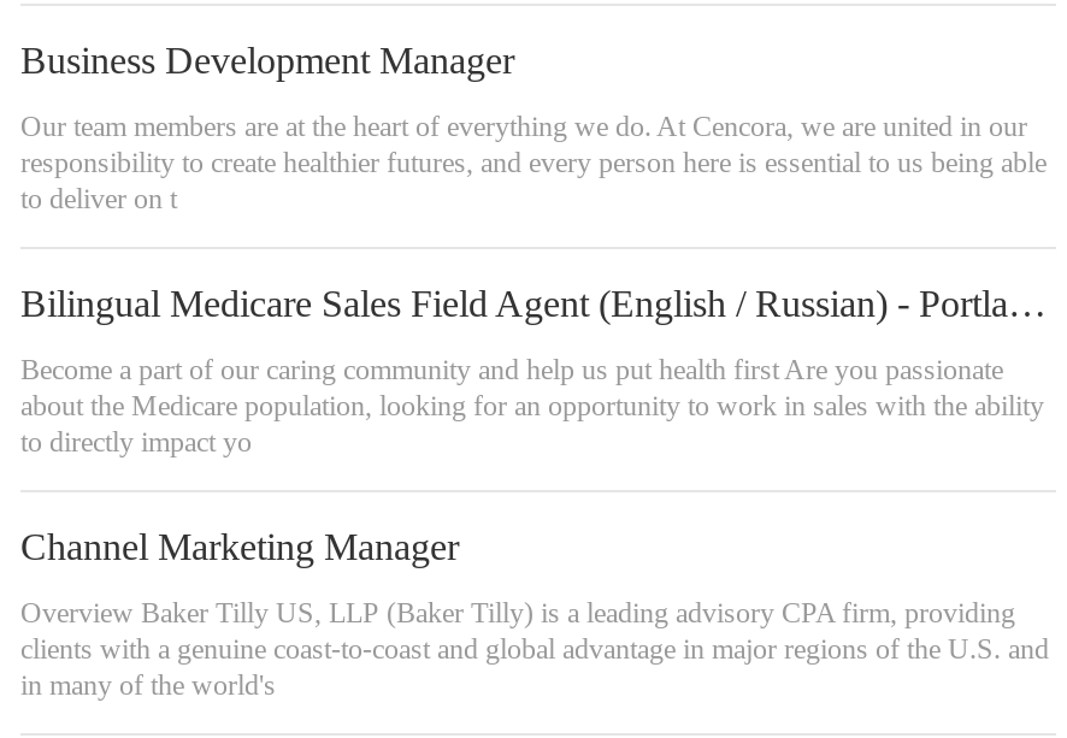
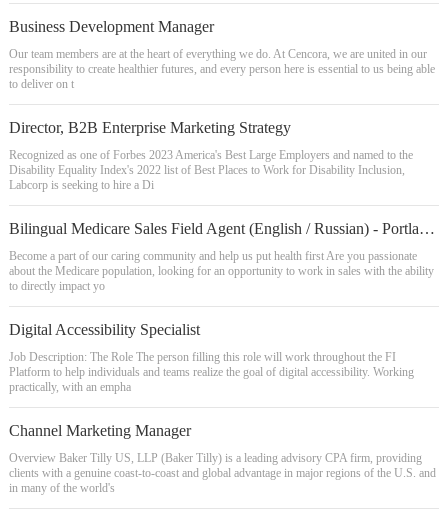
none -> [9,119,413,192] Director, B2B Enterprise Marketing Strategy | Recognized as one of Forbes 2023 America's Best Large Employers and named to the | Disability Equality Index's 2022 list of Best Places to Work for Disability Inclusion, | Labcorp is seeking to hire a Di
none -> [9,321,414,394] Digital Accessibility Specialist | Job Description: The Role The person filling this role will work throughout the FI | Platform to help individuals and teams realize the goal of digital accessibility. Working | practically, with an empha

